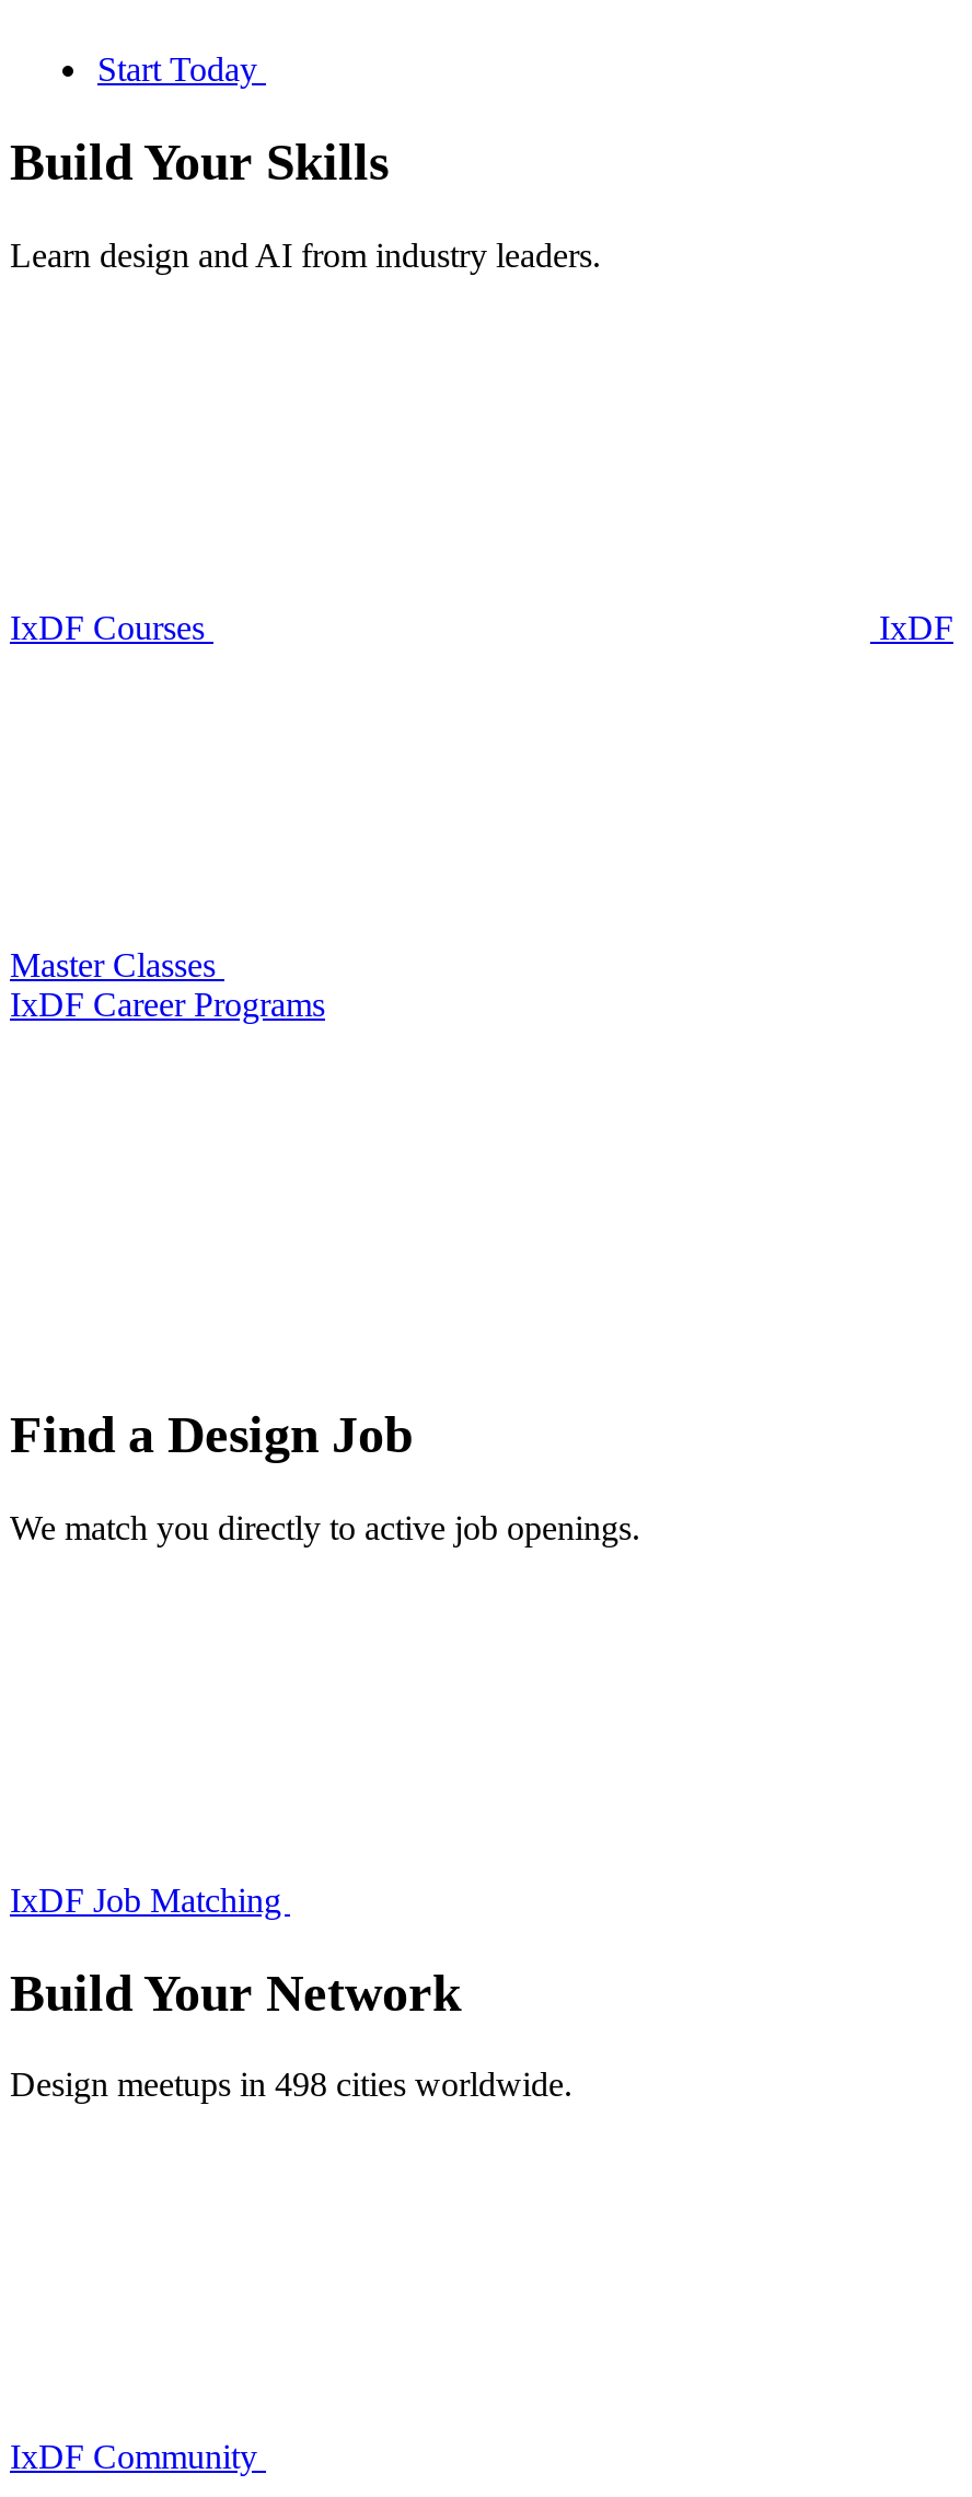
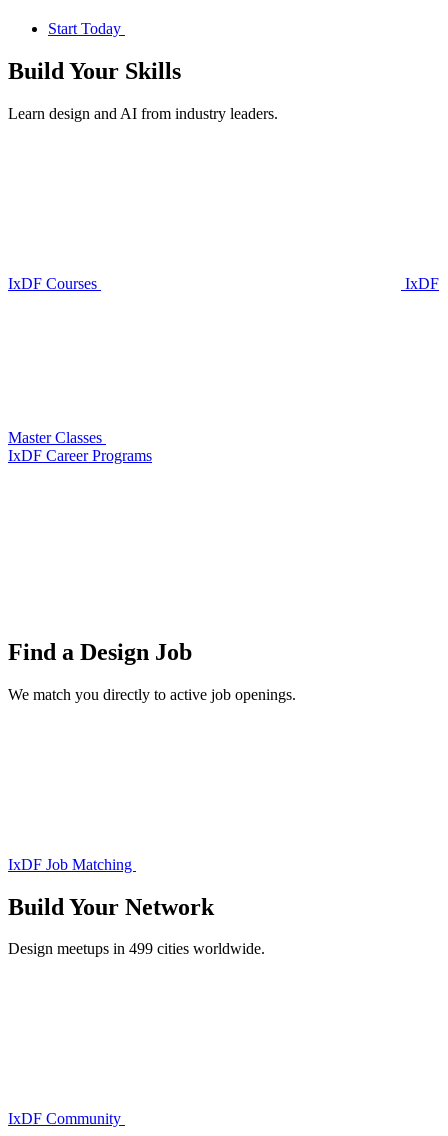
[10,2066,572,2104] Design meetups in 498 cities worldwide. -> [8,940,265,957] Design meetups in 499 cities worldwide.

